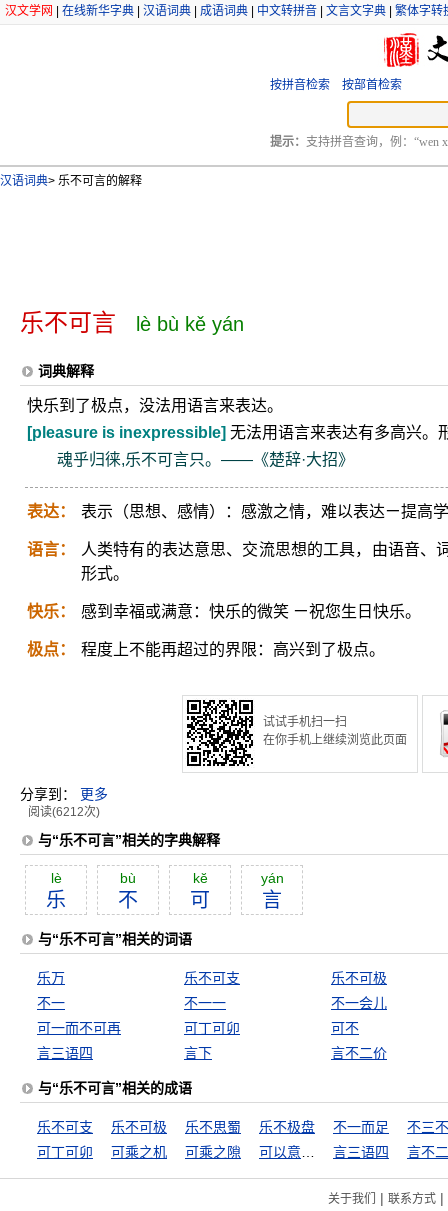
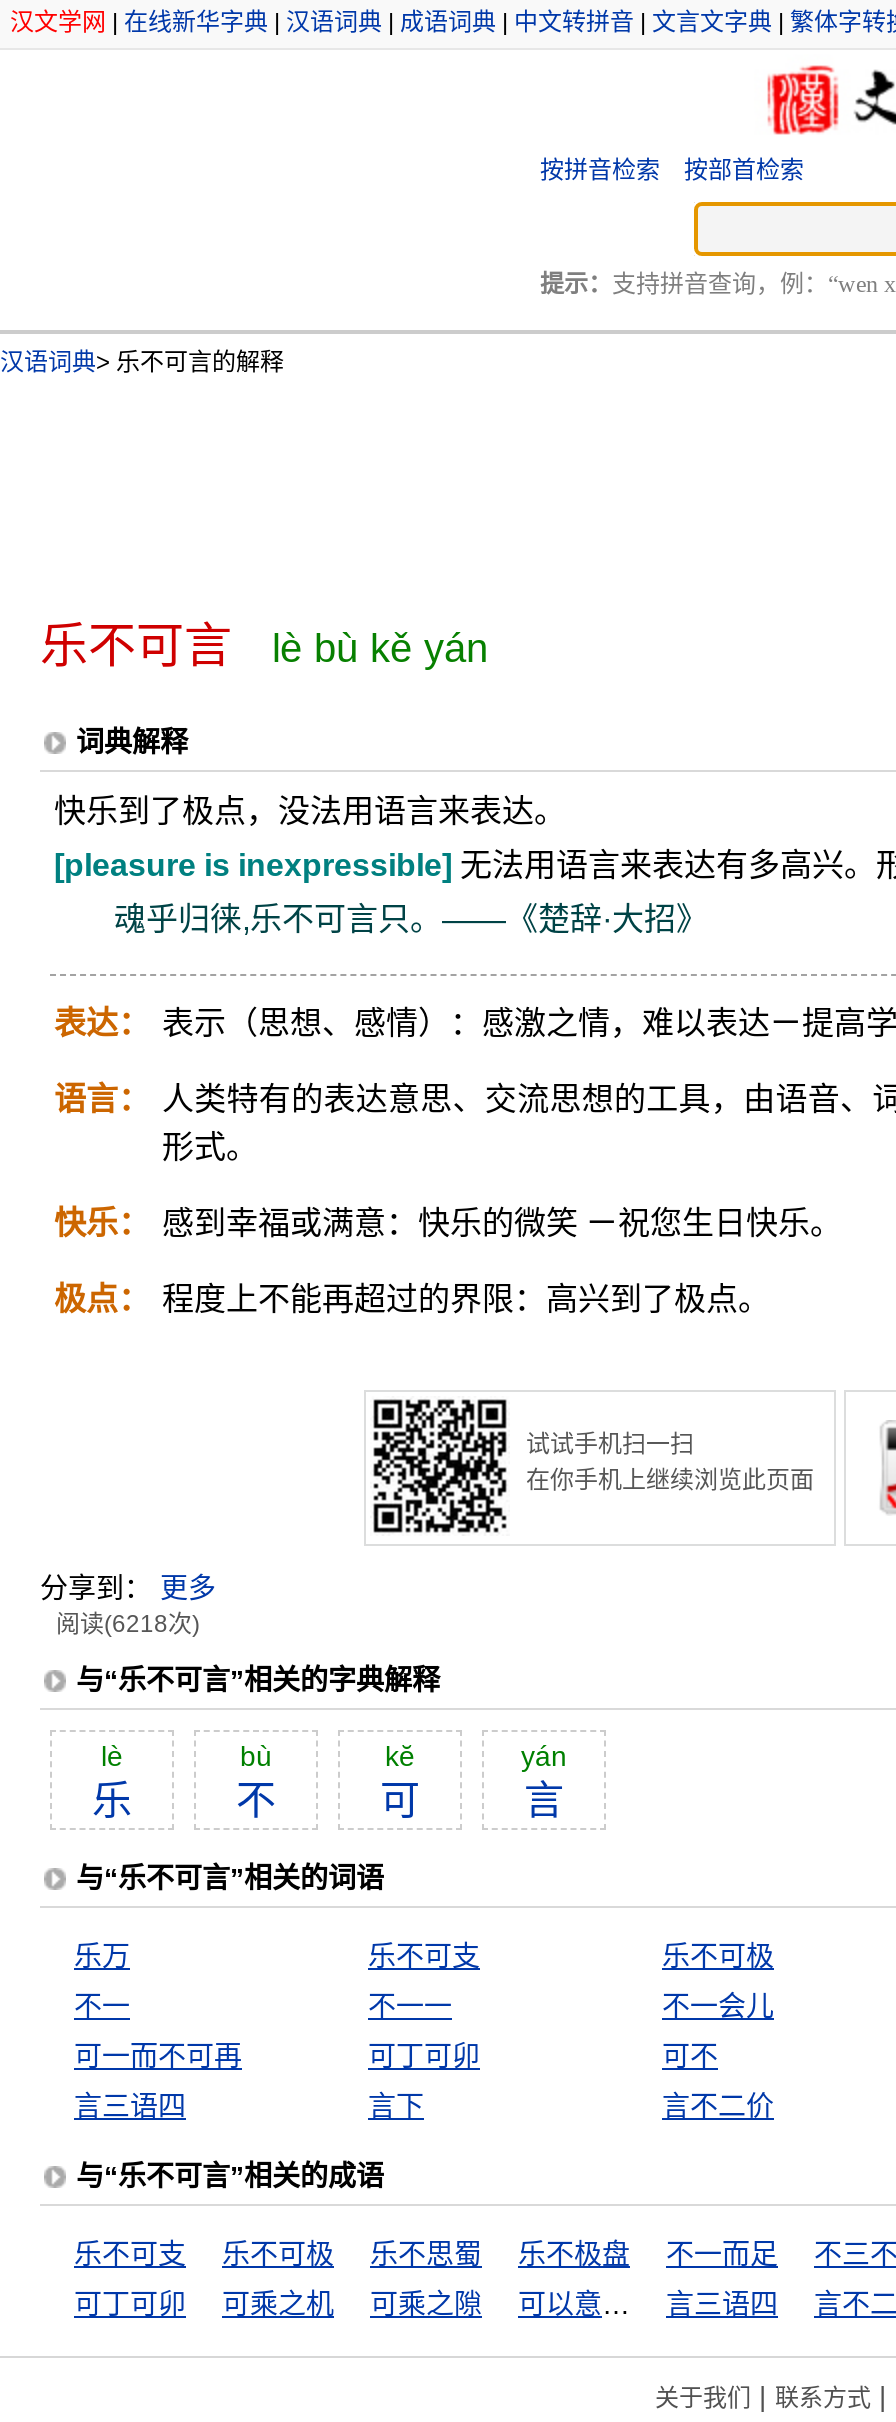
[28,805,100,819] 阅读(6212次) -> [56,1610,200,1638] 阅读(6218次)

